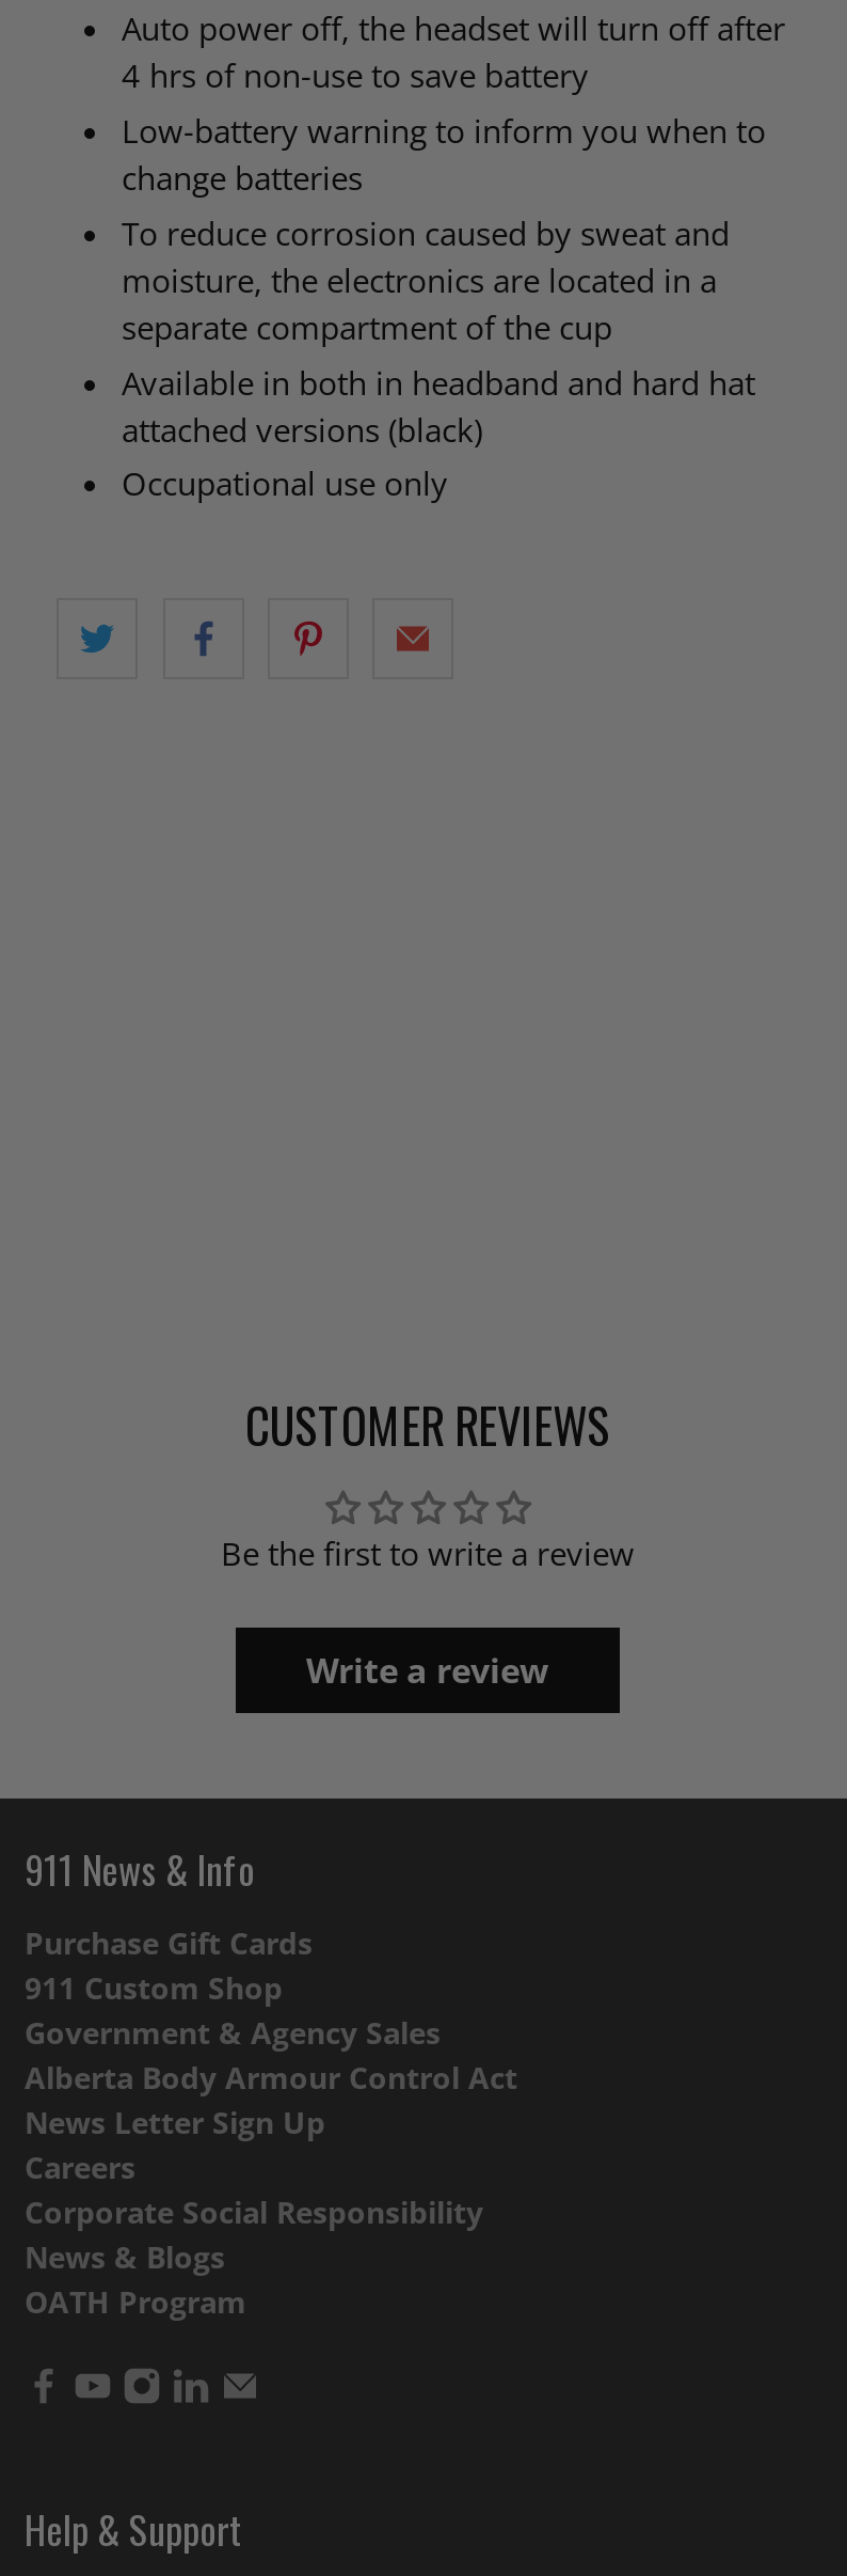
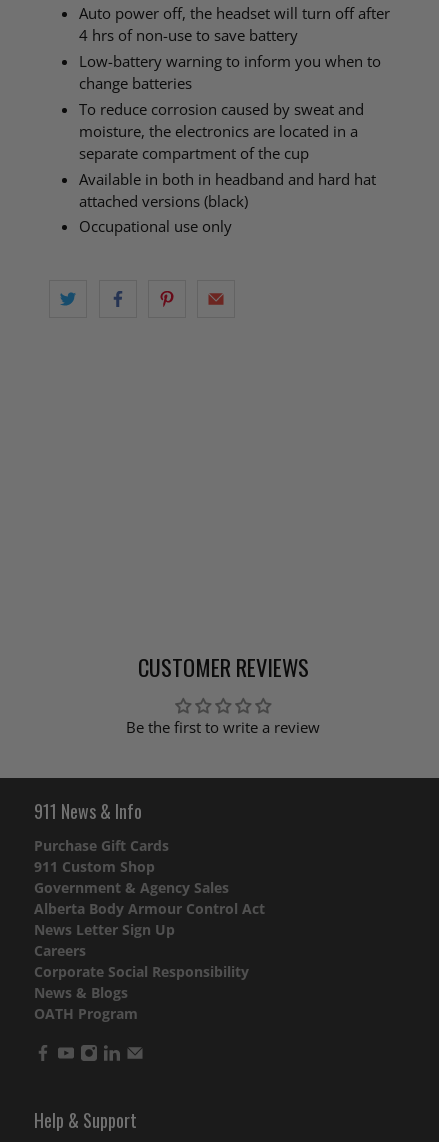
[306,1647,549,1694] Write a review -> none

